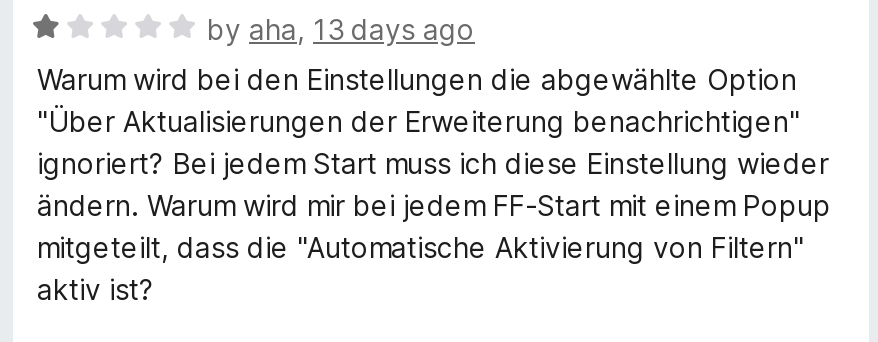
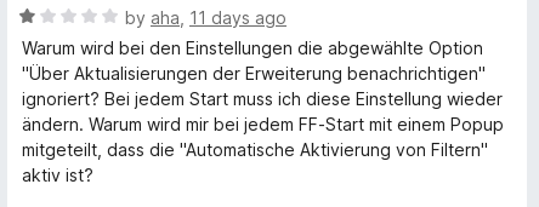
[207,12,475,46] by aha, 13 days ago -> [125,7,286,28] by aha, 11 days ago

